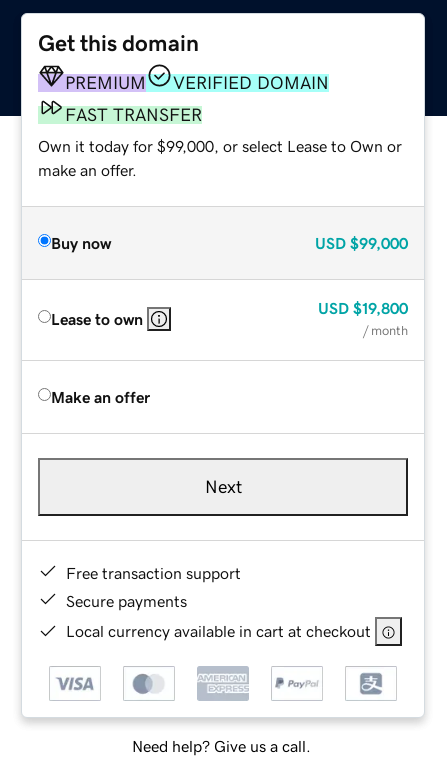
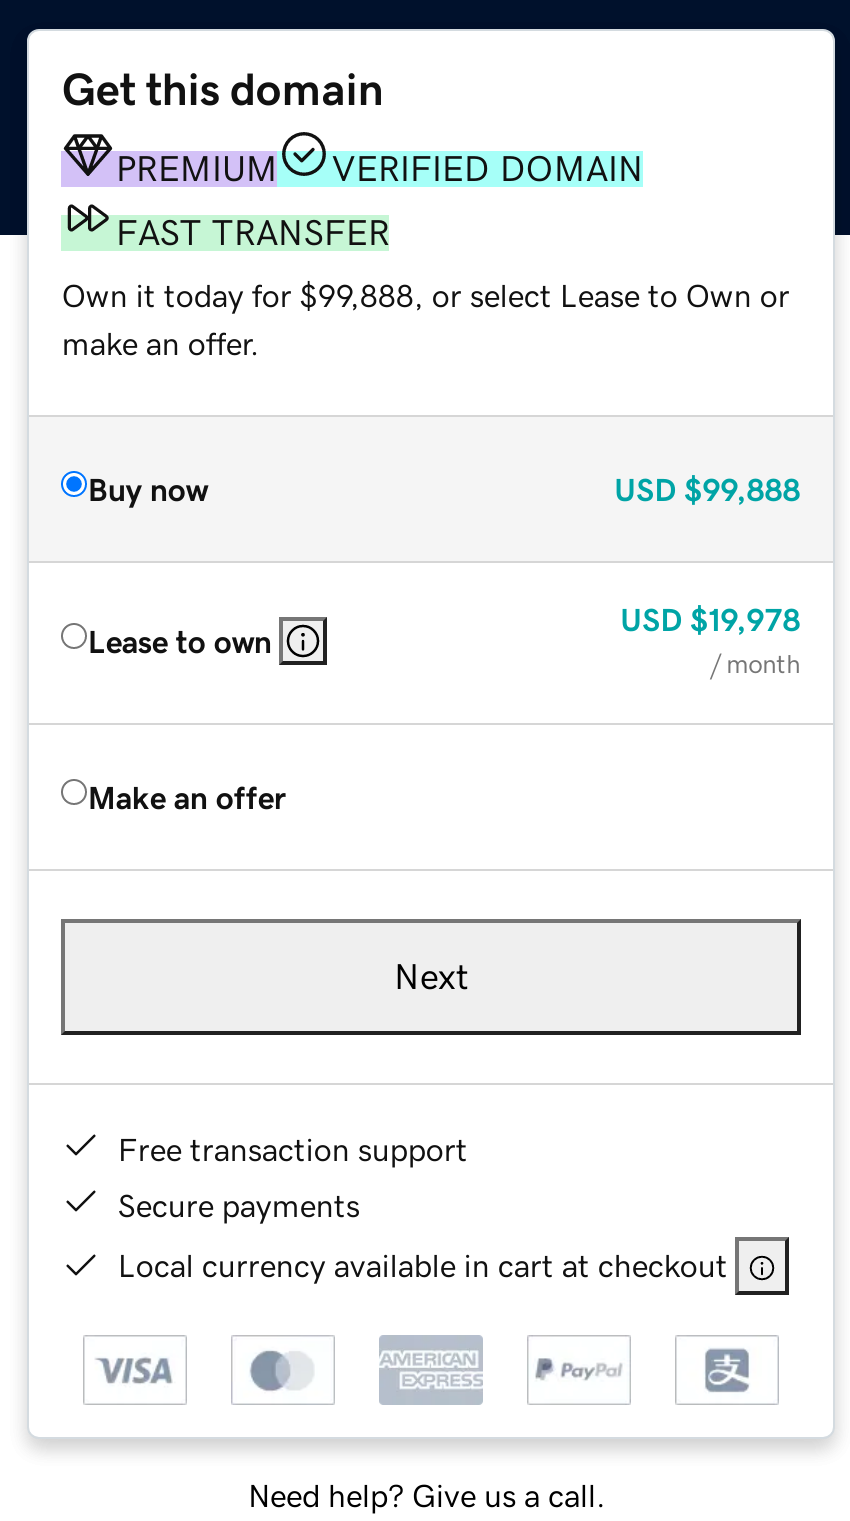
[38,138,402,154] Own it today for $99,000, or select Lease to Own or -> [62,278,790,310] Own it today for $99,888, or select Lease to Own or
[315,235,408,251] USD $99,000 -> [614,472,800,504] USD $99,888
[318,300,408,316] USD $19,800 -> [620,602,800,634] USD $19,978

